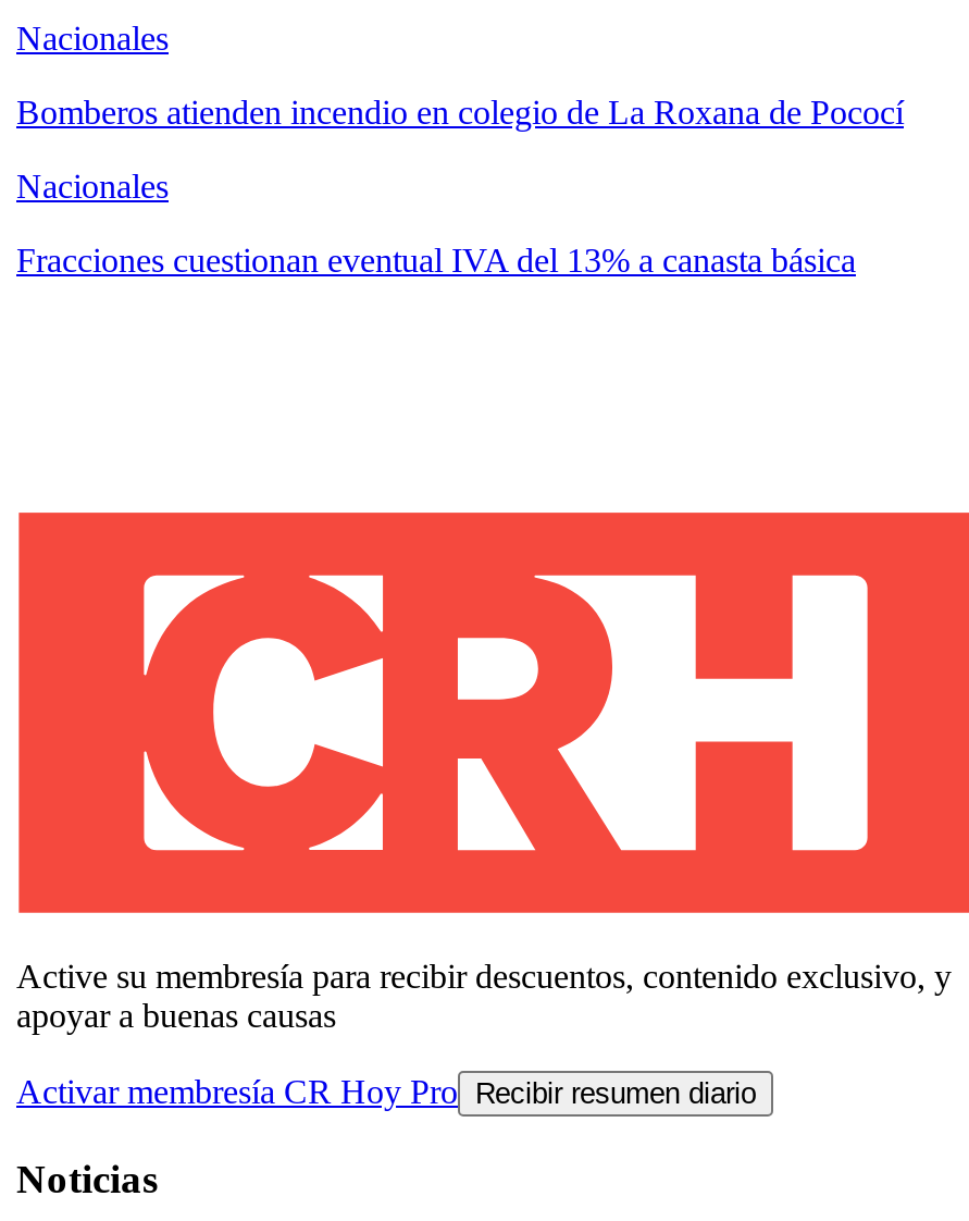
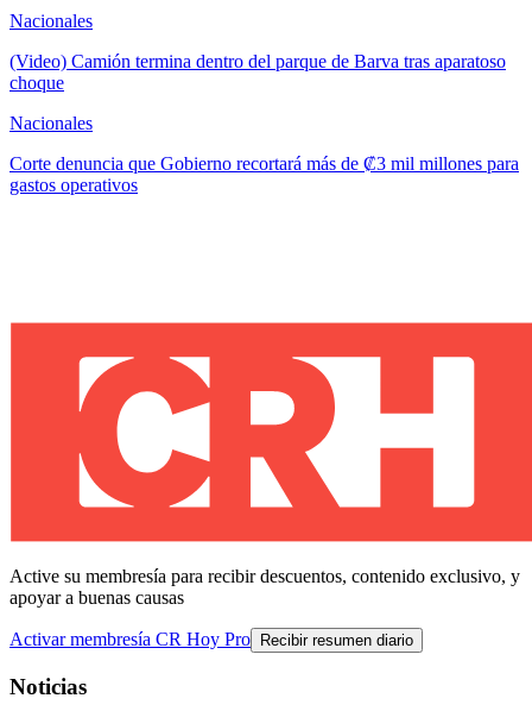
[16,92,904,129] Bomberos atienden incendio en colegio de La Roxana de Pococí -> [9,51,506,92] (Video) Camión termina dentro del parque de Barva tras aparatoso | choque
[16,240,856,277] Fracciones cuestionan eventual IVA del 13% a canasta básica -> [9,153,519,194] Corte denuncia que Gobierno recortará más de ₡3 mil millones para | gastos operativos

